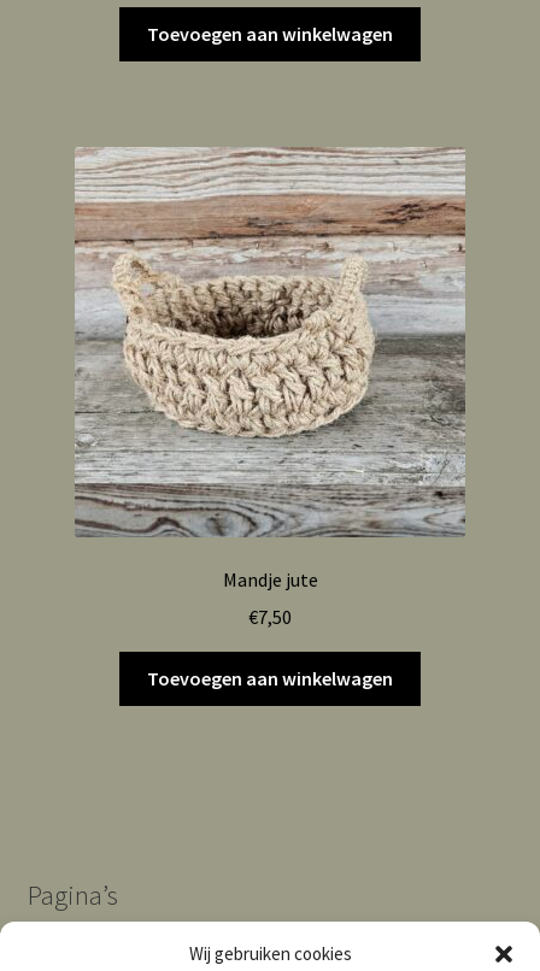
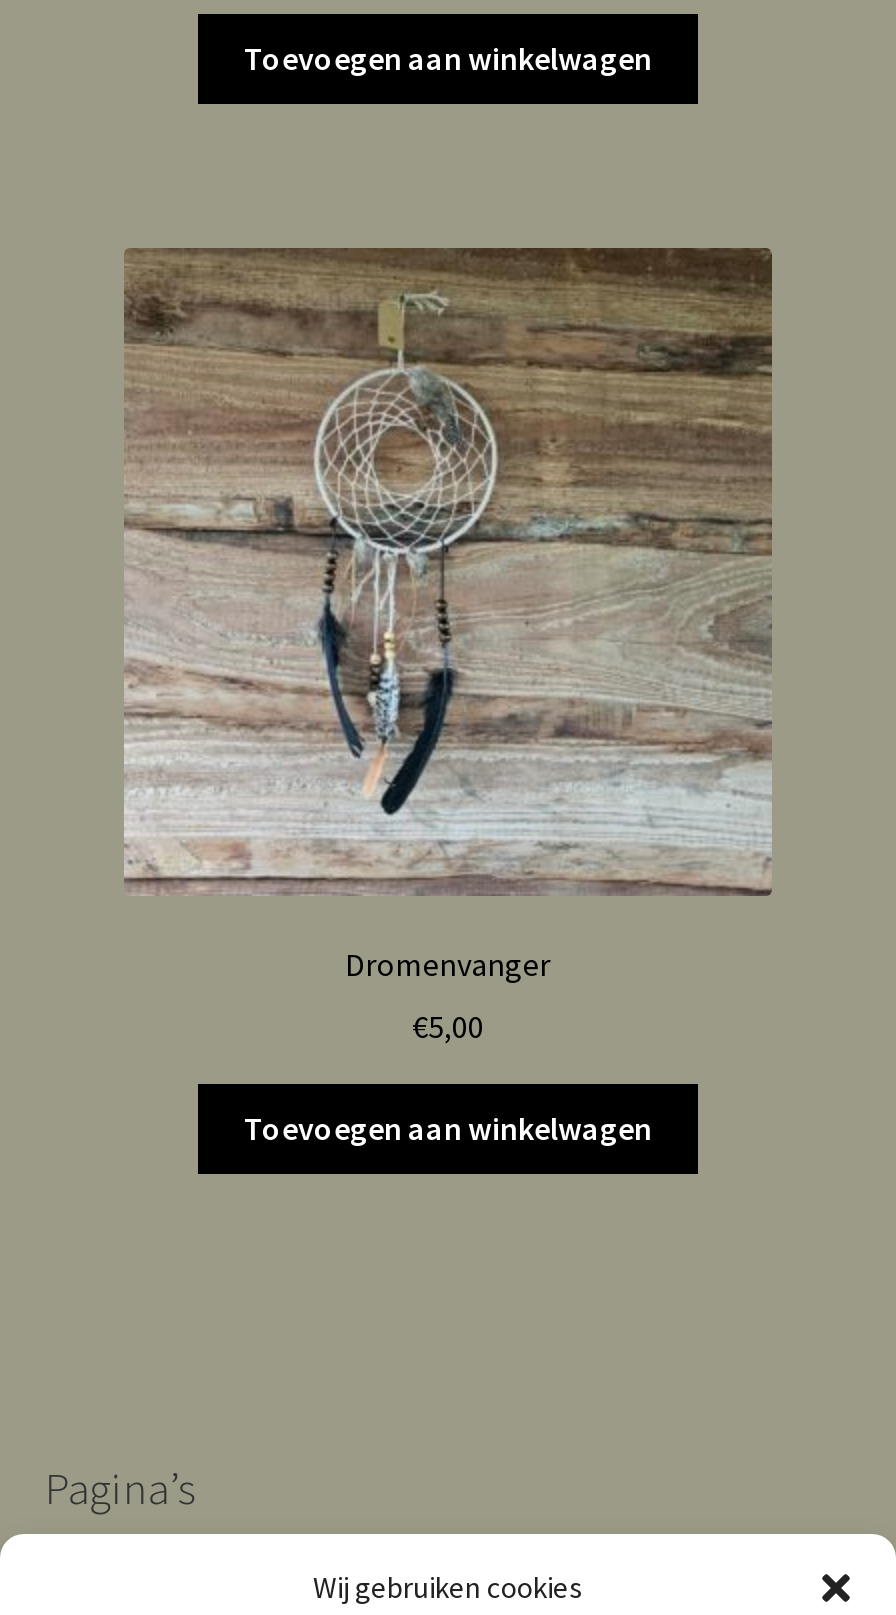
[75,147,465,592] [image] | Mandje jute -> [124,247,774,985] [image] | Dromenvanger
[248,605,292,629] €7,50 -> [412,1007,484,1047] €5,00

